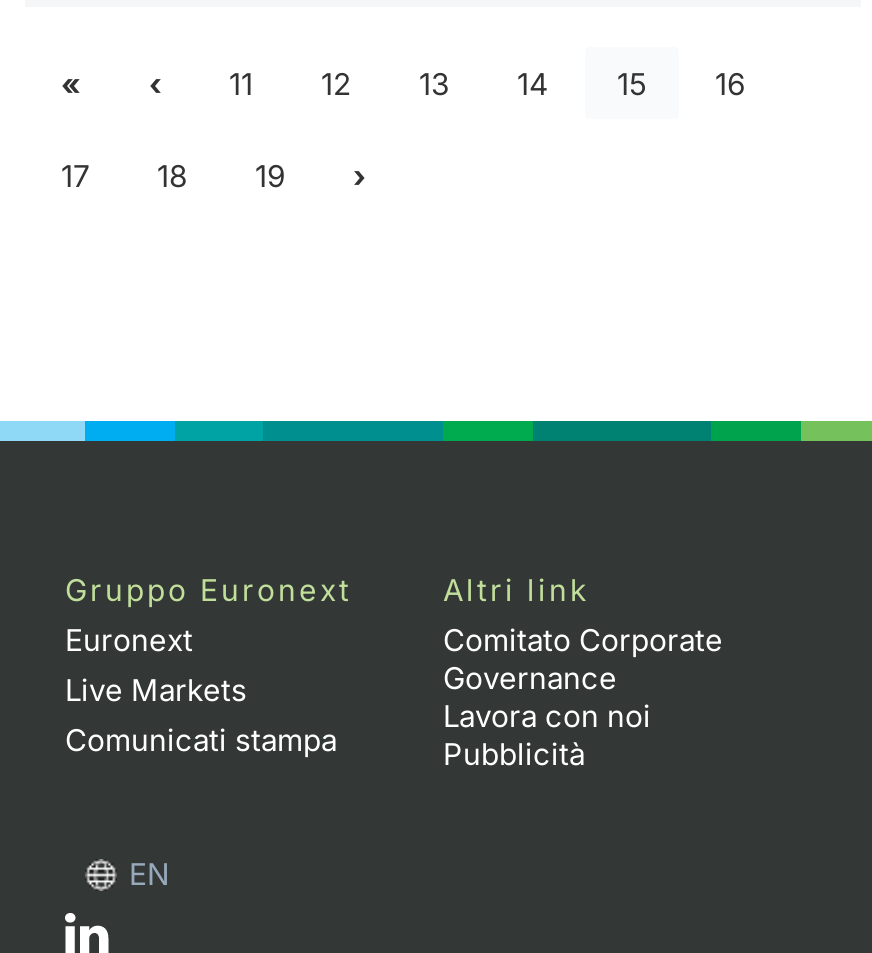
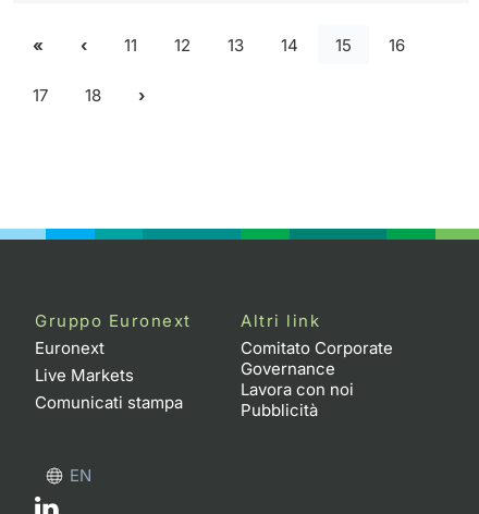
[255,156,285,194] 19 -> none

